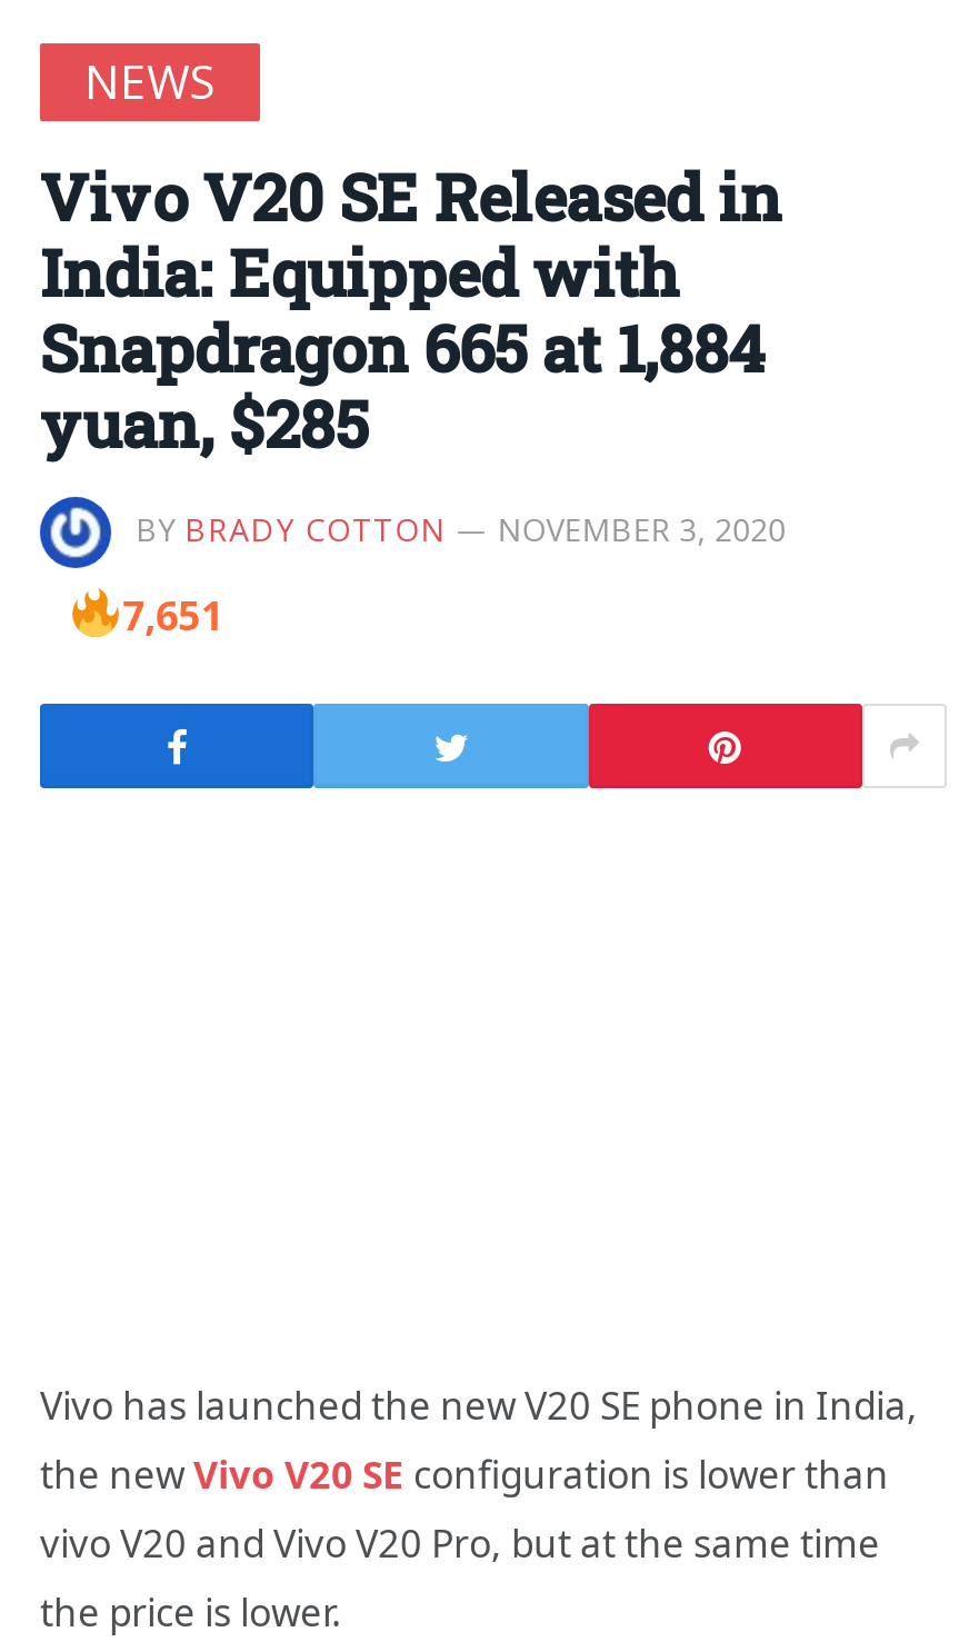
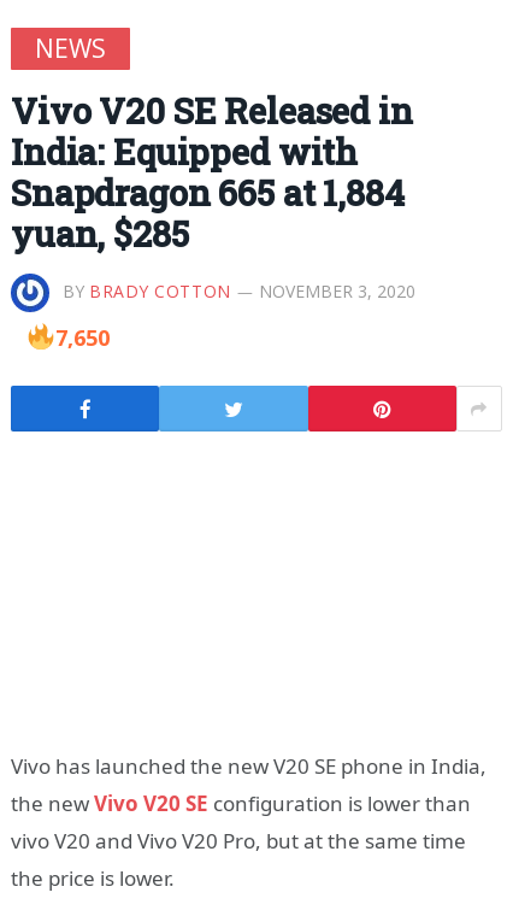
[122,587,222,640] 7,651 -> [56,322,110,351] 7,650

